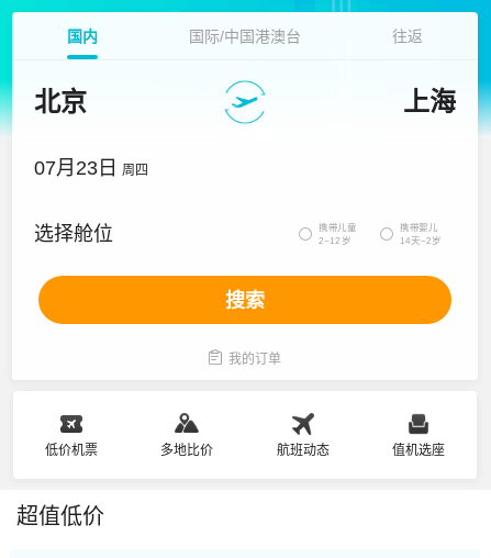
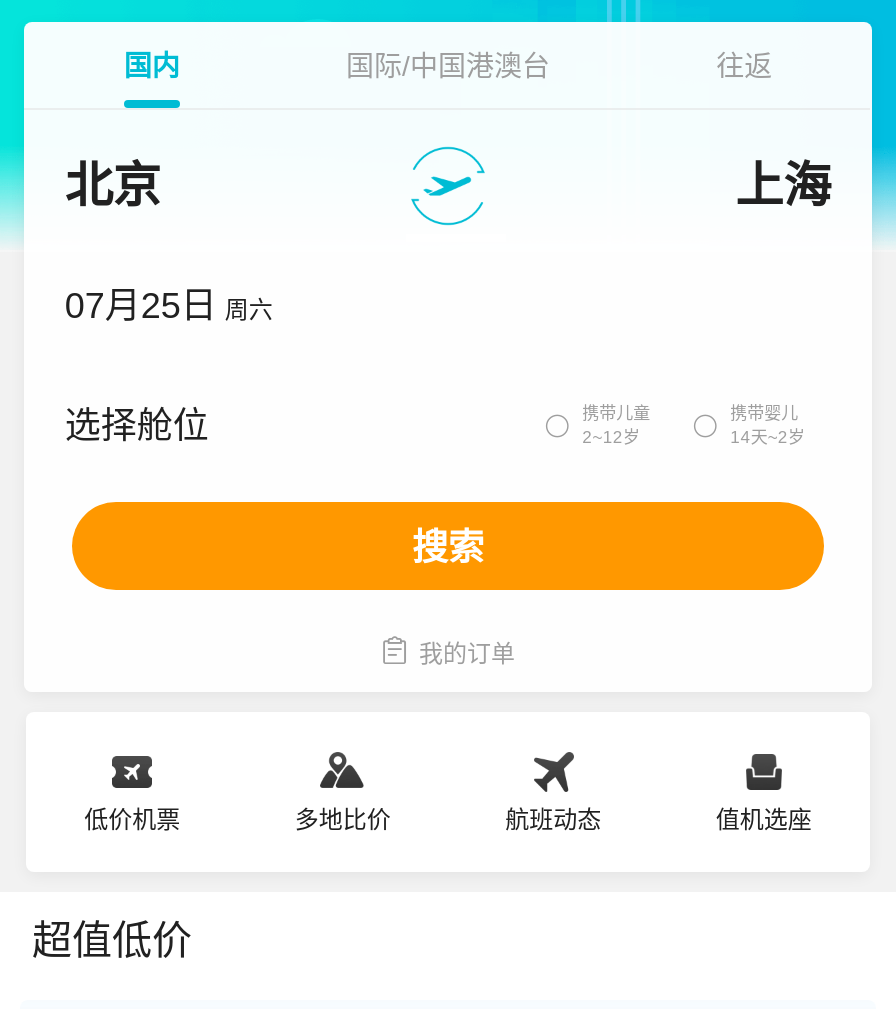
[34,157,149,179] 07月23日 周四 -> [65,286,273,326] 07月25日 周六

